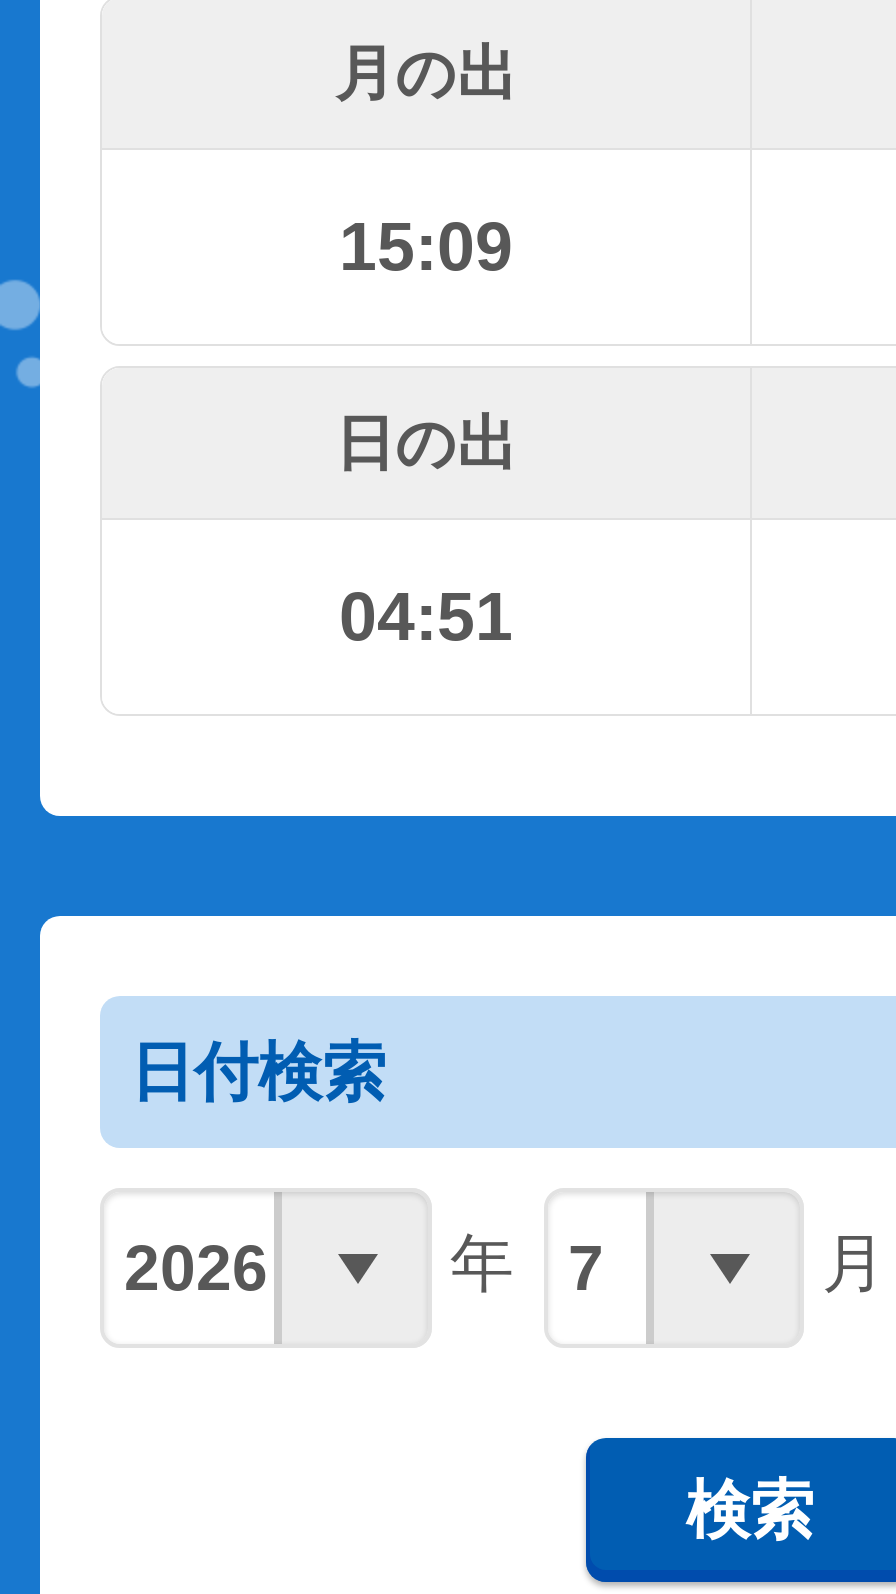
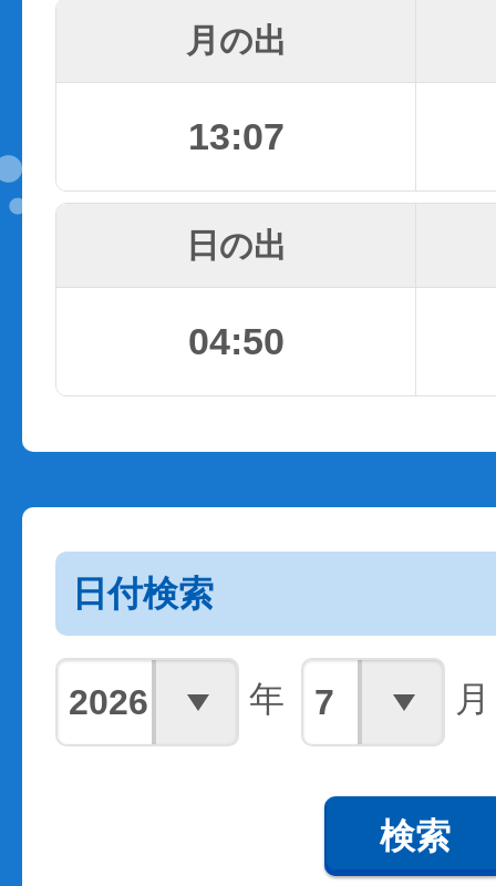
[339,208,513,284] 15:09 -> [188,115,284,157] 13:07
[339,578,513,654] 04:51 -> [188,320,284,362] 04:50

